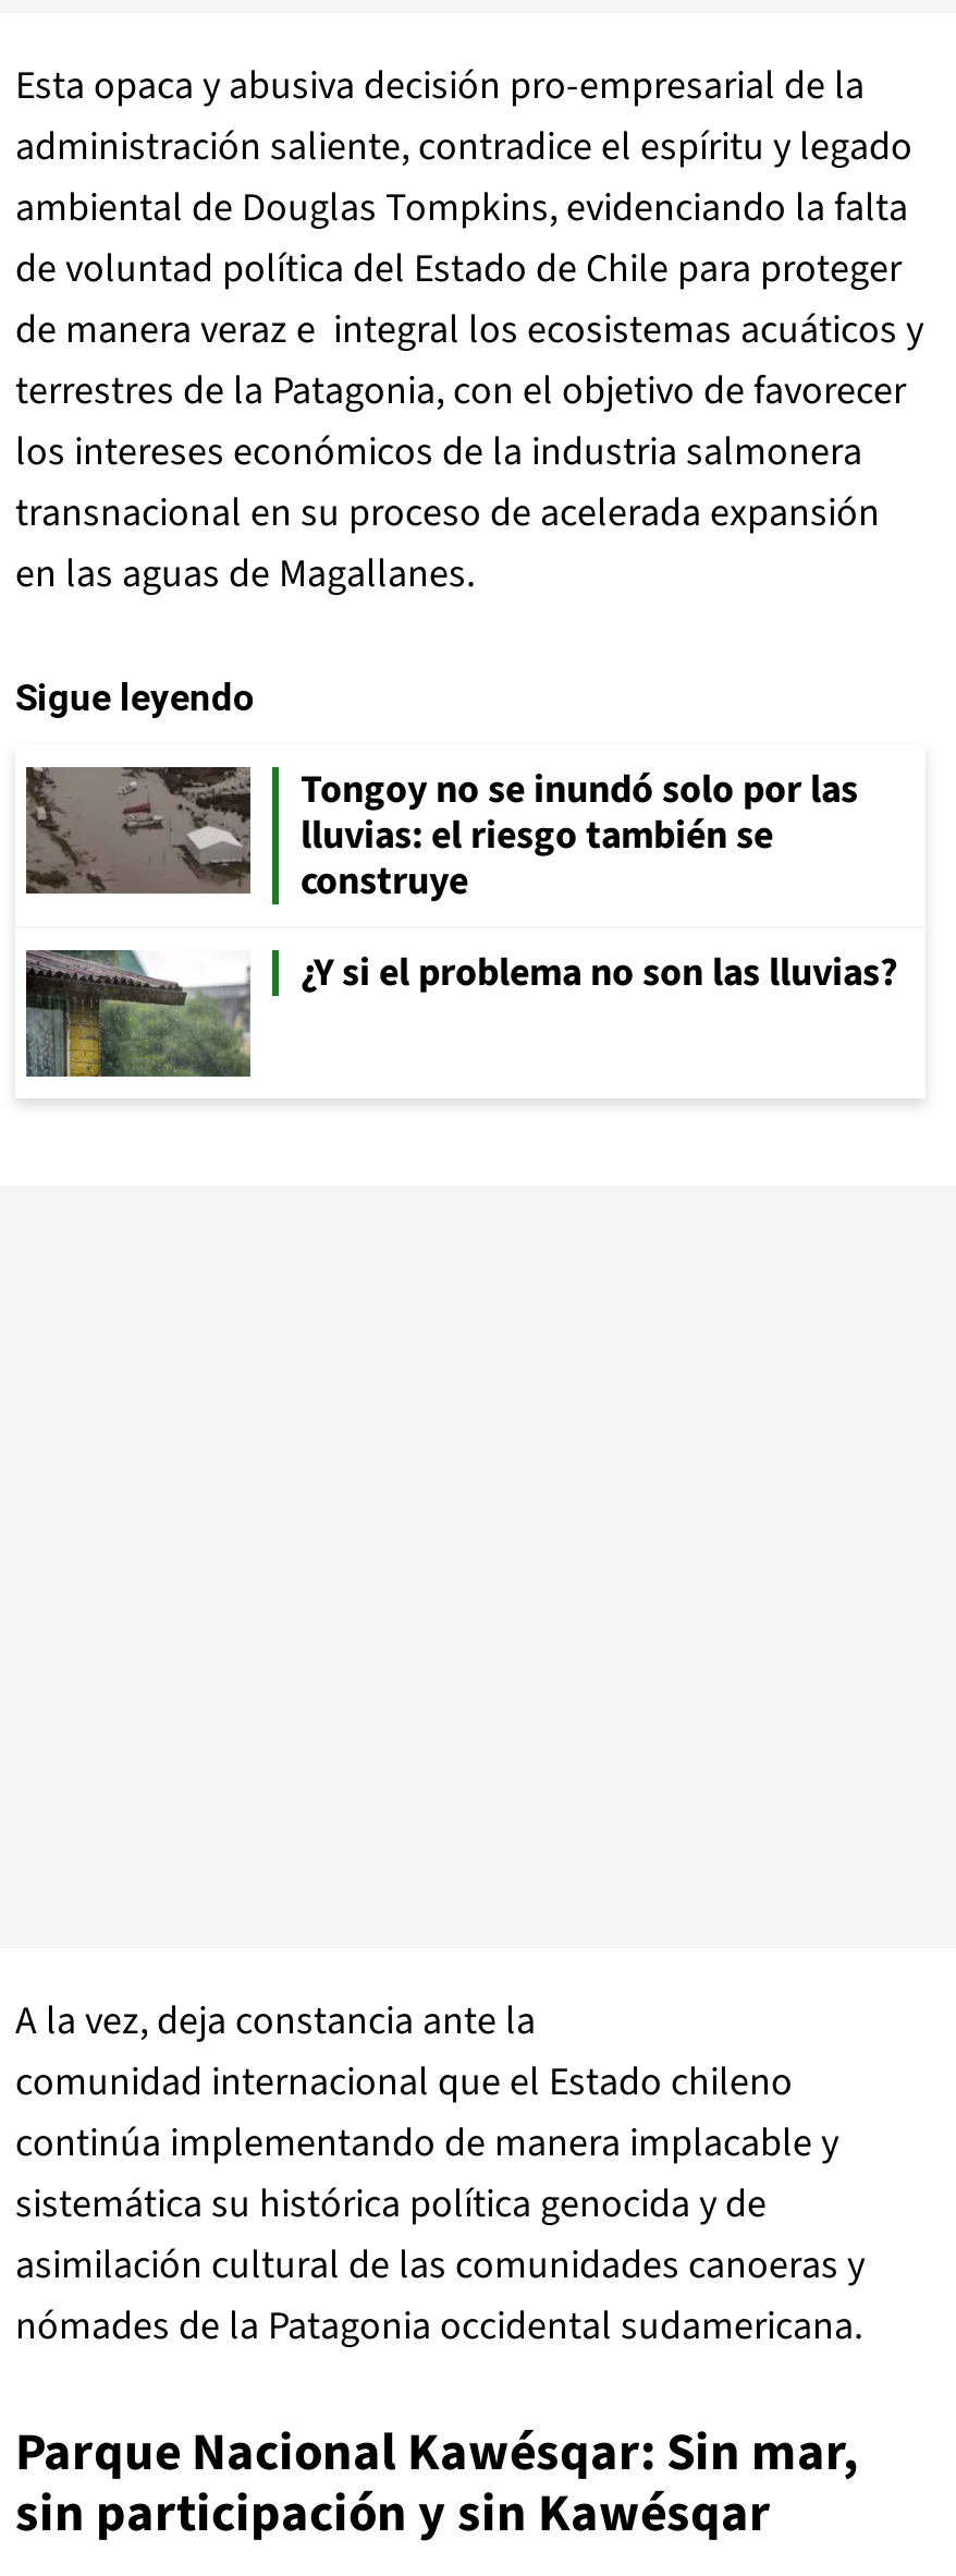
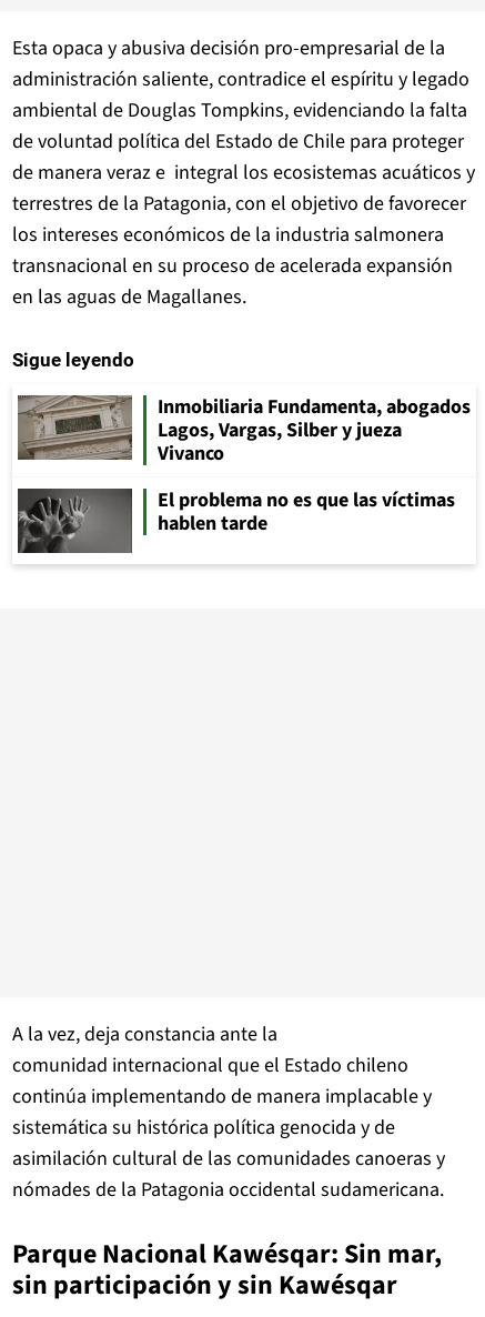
[26,763,858,909] [image] | Tongoy no se inundó solo por las | lluvias: el riesgo también se | construye -> [18,393,471,468] [image] | Inmobiliaria Fundamenta, abogados | Lagos, Vargas, Silber y jueza | Vivanco
[24,946,897,1079] [image] | ¿Y si el problema no son las lluvias? -> [18,486,455,554] [image] | El problema no es que las víctimas | hablen tarde

